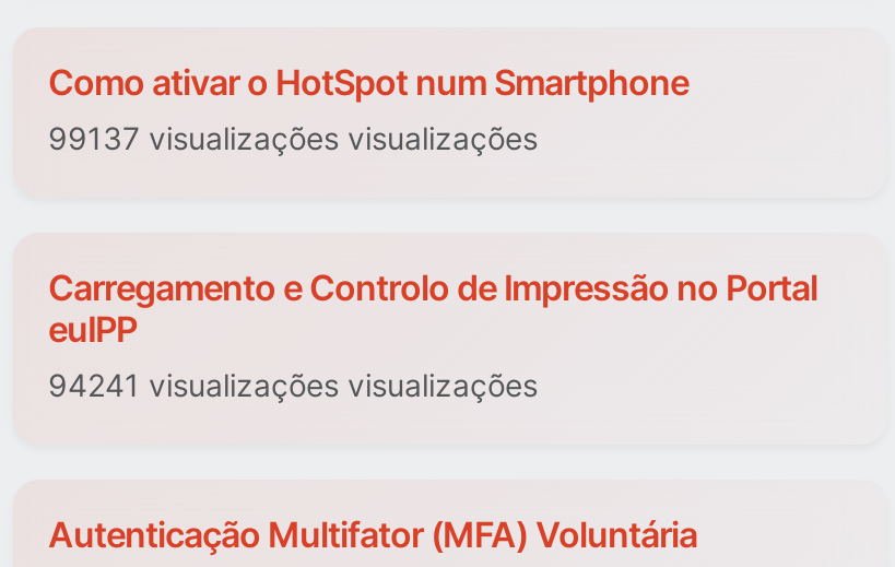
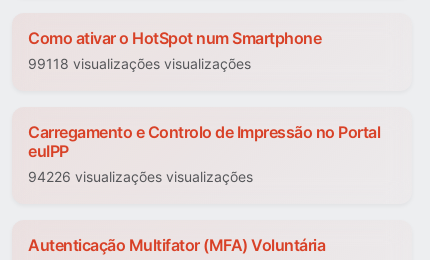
[48,120,538,157] 99137 visualizações visualizações -> [28,55,251,72] 99118 visualizações visualizações
[48,367,538,404] 94241 visualizações visualizações -> [28,168,253,185] 94226 visualizações visualizações

